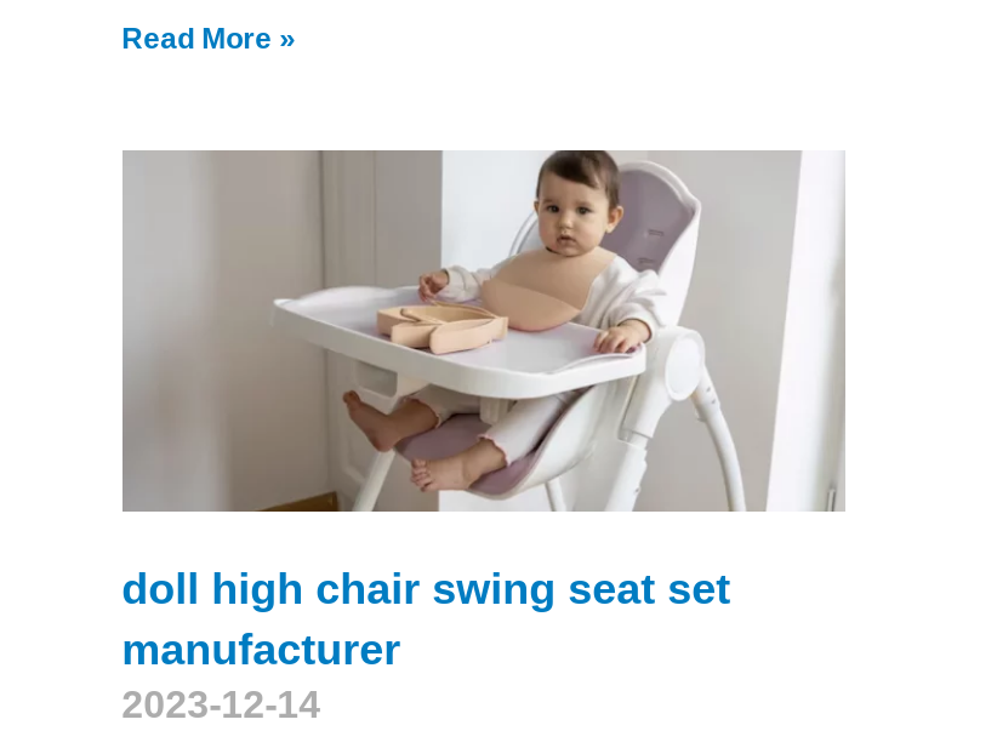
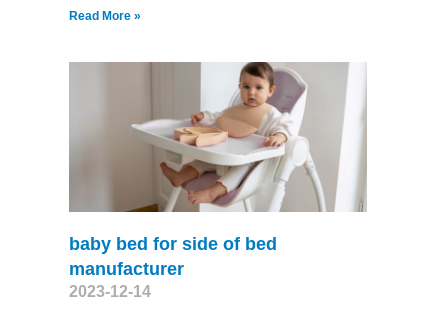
[122,565,731,614] doll high chair swing seat set -> [69,234,277,254] baby bed for side of bed

